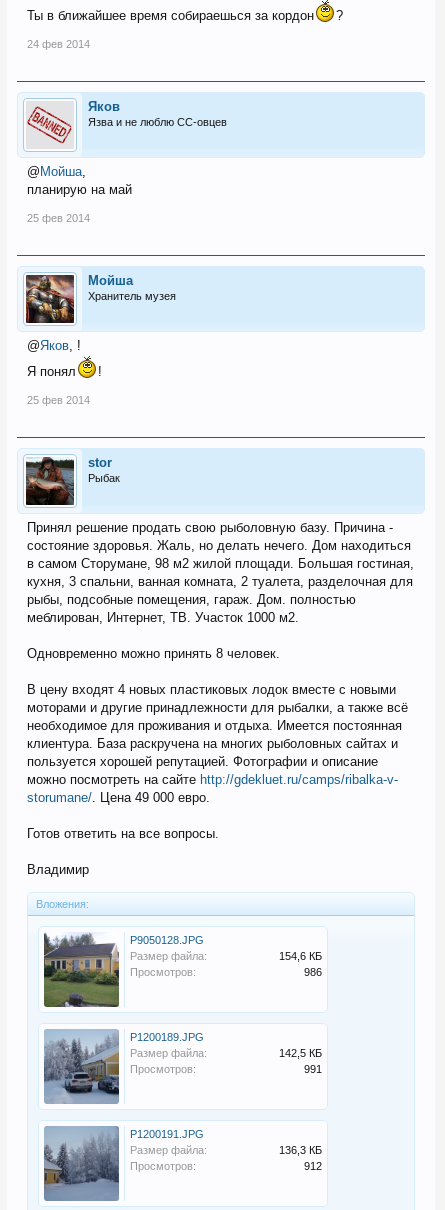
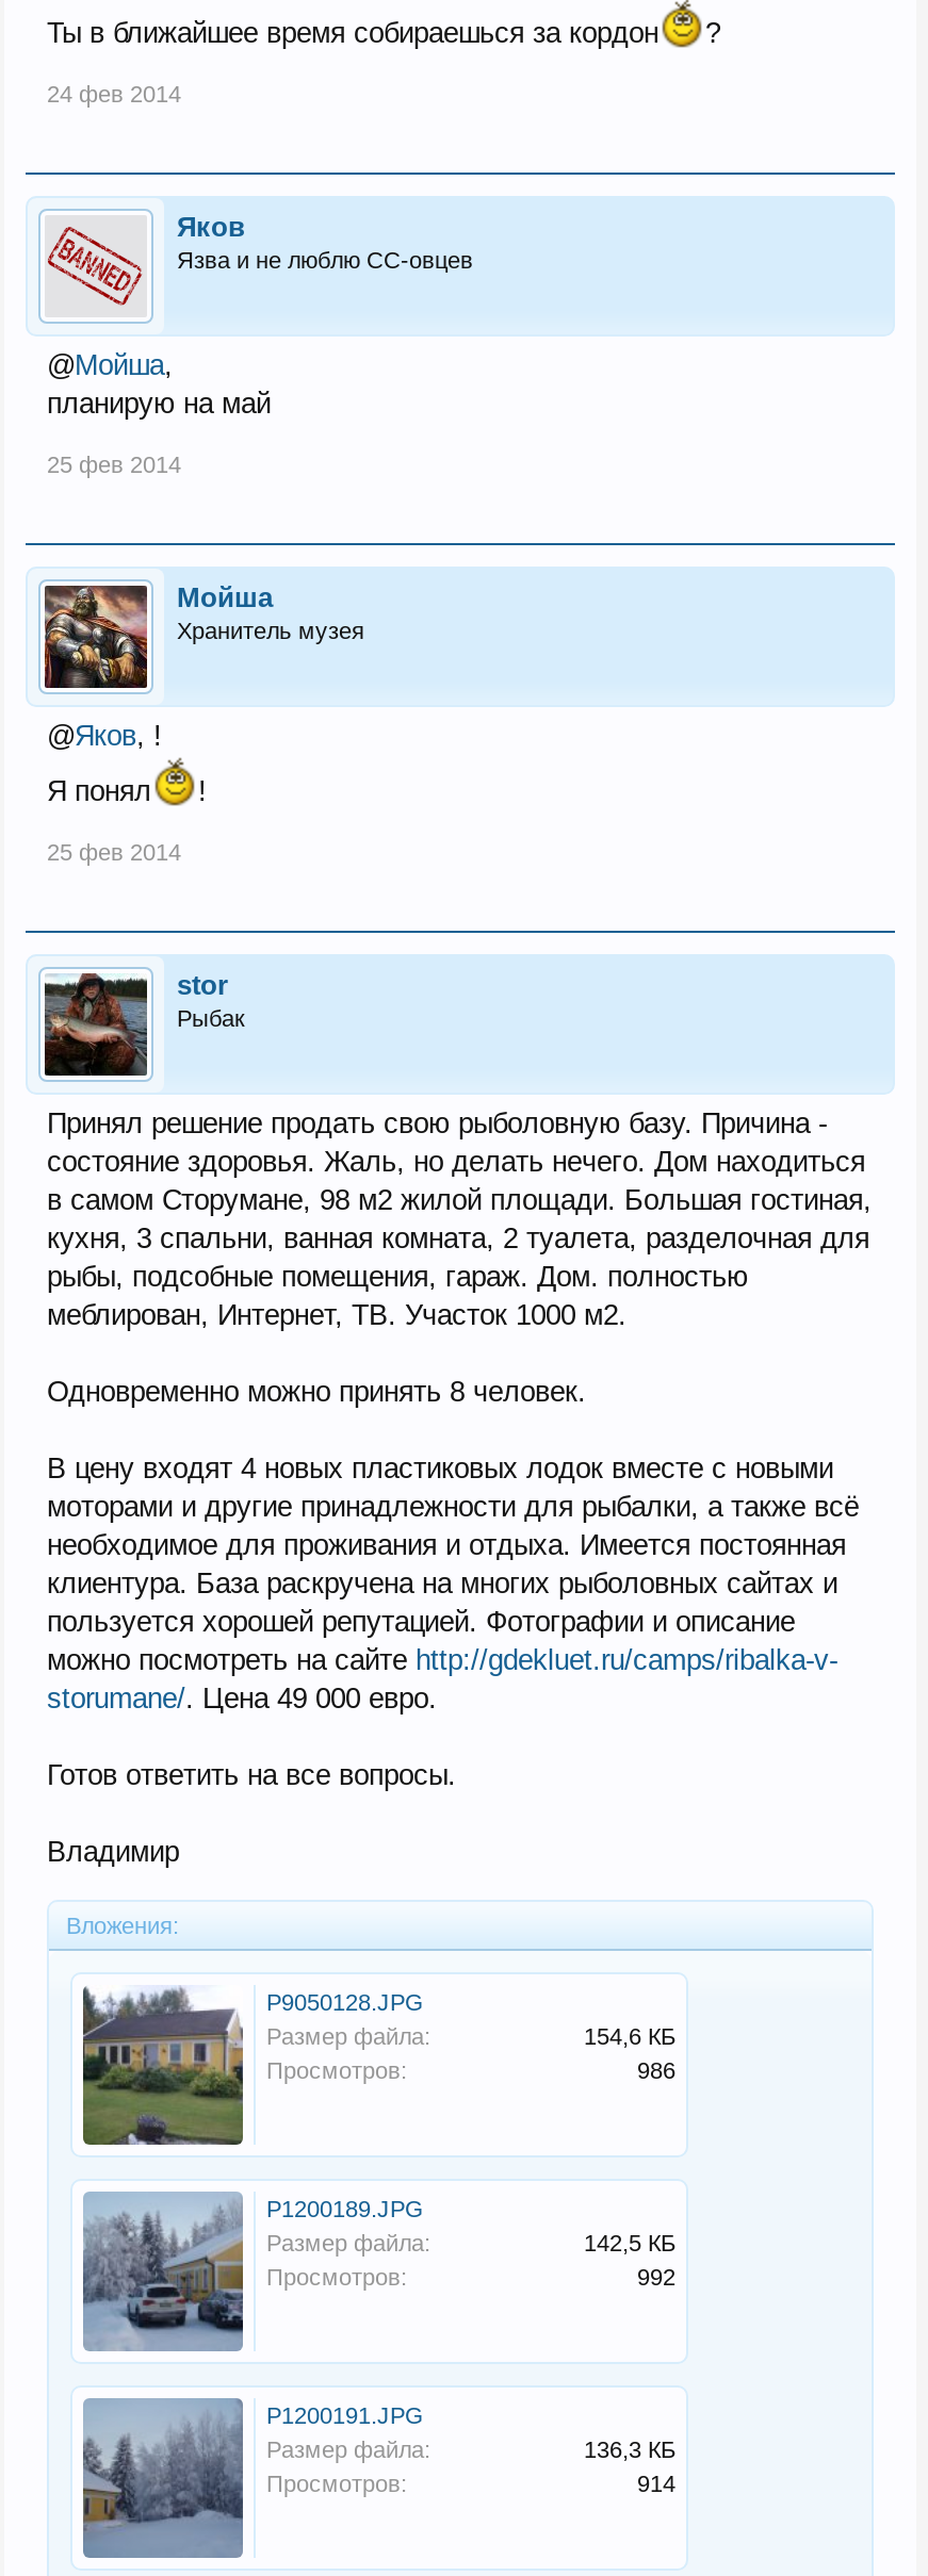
[304,1063,322,1075] 991 -> [637,2265,675,2290] 992
[304,1160,322,1172] 912 -> [637,2471,675,2497] 914

